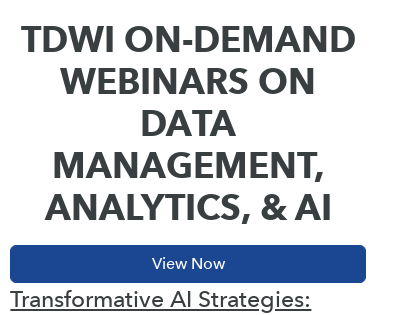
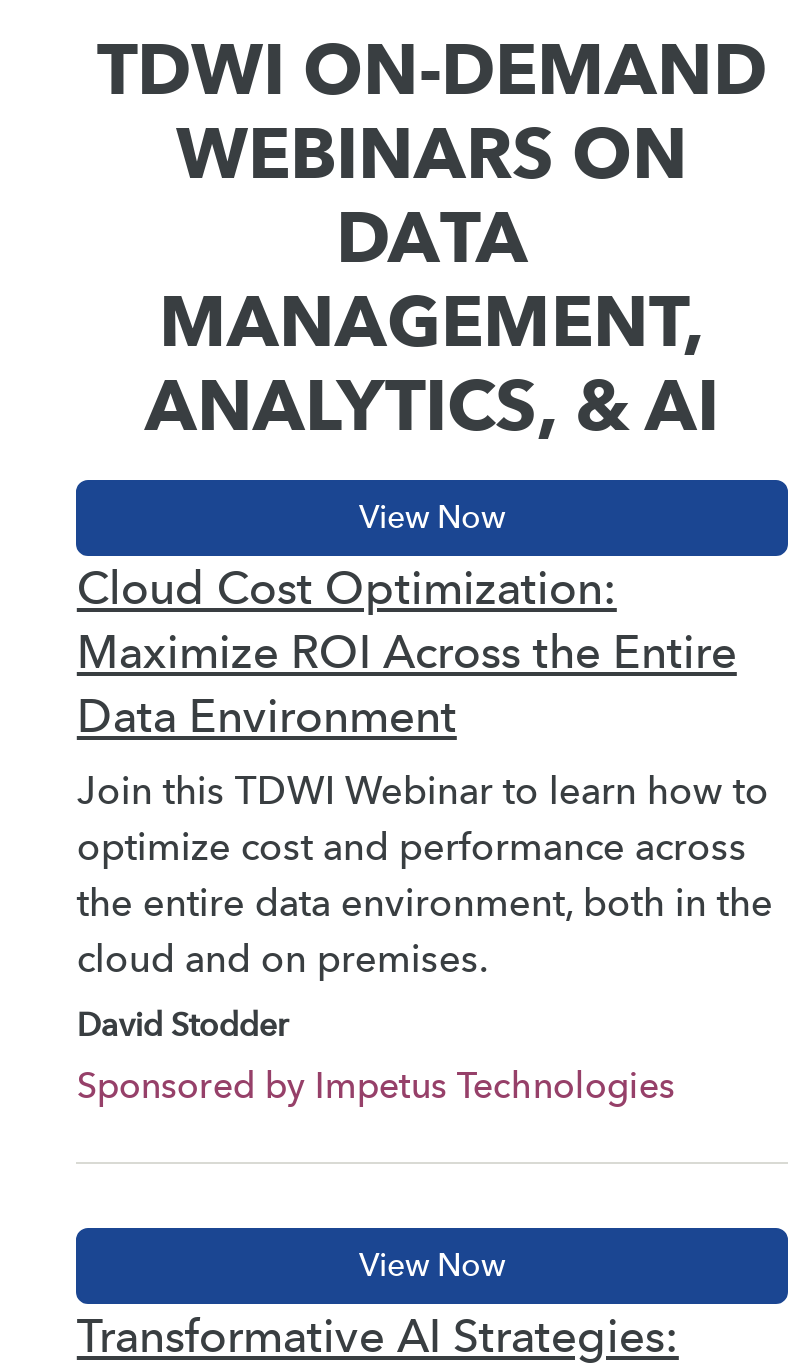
none -> [77,559,773,1108] Cloud Cost Optimization: | Maximize ROI Across the Entire | Data Environment | Join this TDWI Webinar to learn how to | optimize cost and performance across | the entire data environment, both in the | cloud and on premises. | David Stodder | Sponsored by Impetus Technologies

